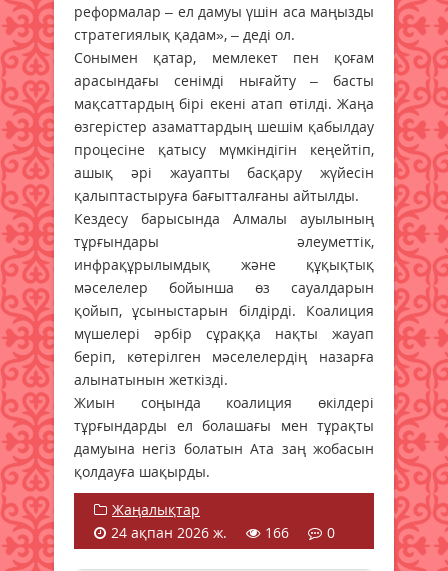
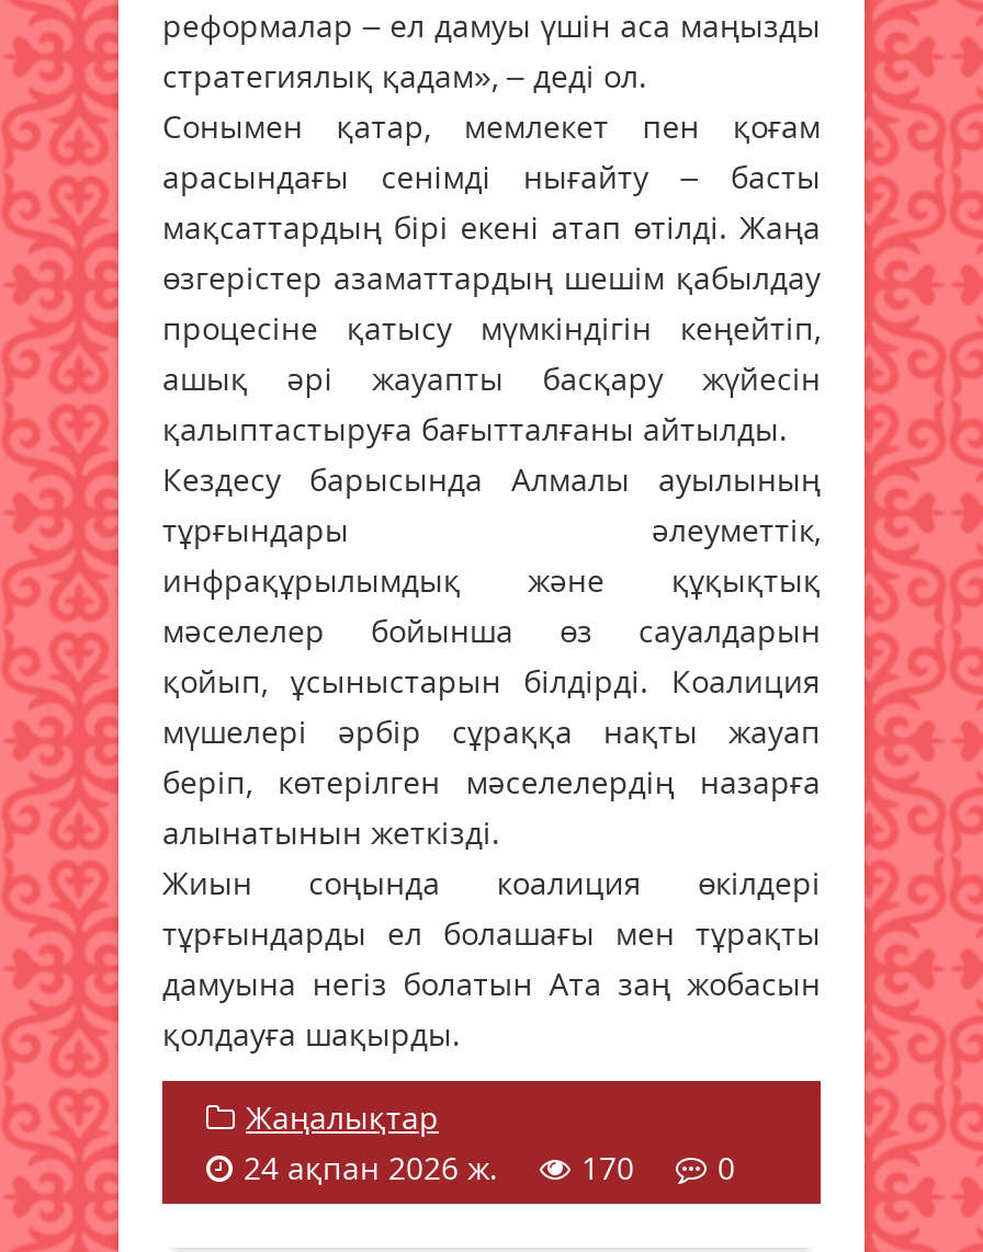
[111,523,335,542] 24 ақпан 2026 ж. 166 0 -> [244,1146,735,1188] 24 ақпан 2026 ж. 170 0

